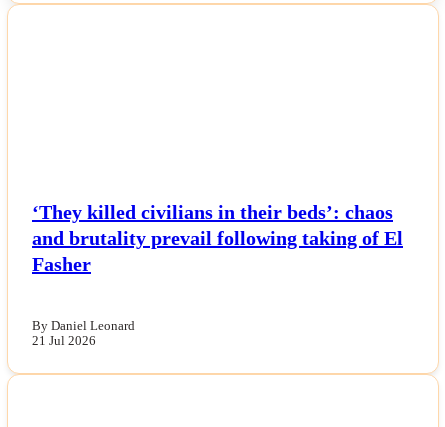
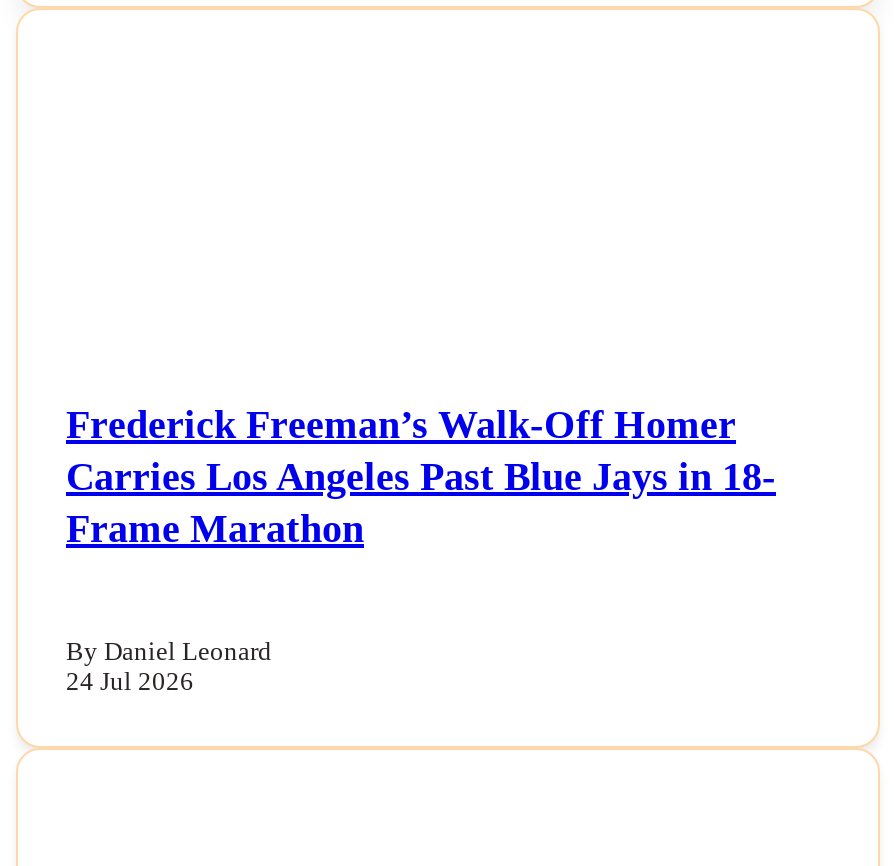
[32,201,403,275] ‘They killed civilians in their beds’: chaos | and brutality prevail following taking of El | Fasher -> [66,402,776,550] Frederick Freeman’s Walk-Off Homer | Carries Los Angeles Past Blue Jays in 18- | Frame Marathon
[32,334,96,348] 21 Jul 2026 -> [66,669,194,697] 24 Jul 2026

